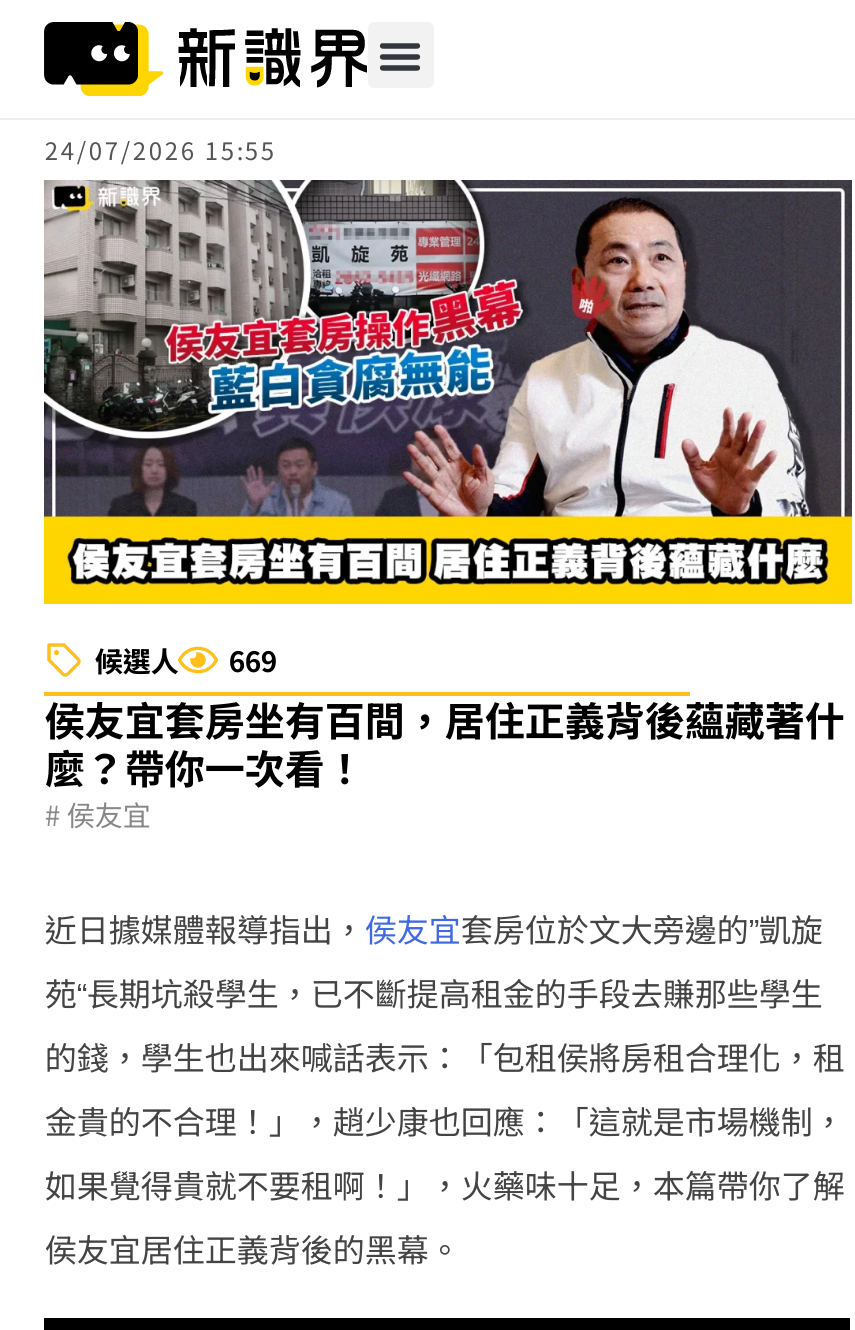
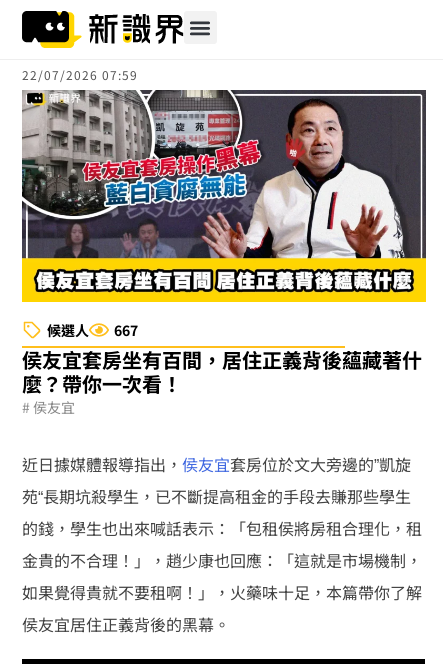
[45,132,277,166] 24/07/2026 15:55 -> [22,66,138,83] 22/07/2026 07:59
[95,640,277,680] 候選人 669 -> [47,320,138,340] 候選人 667

